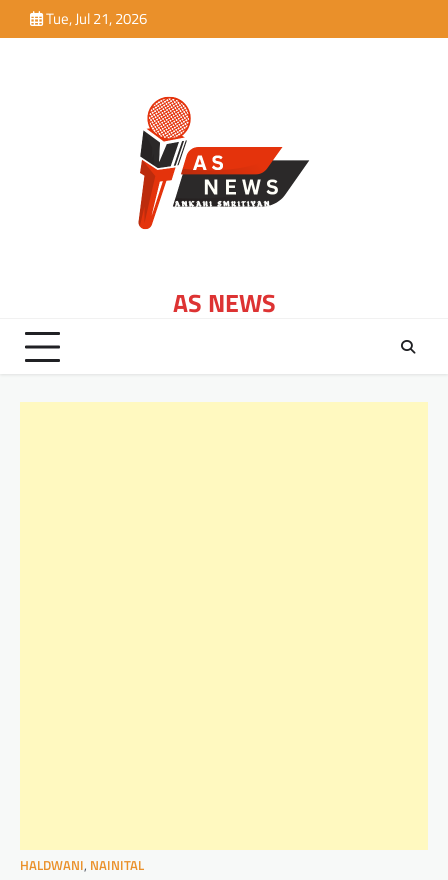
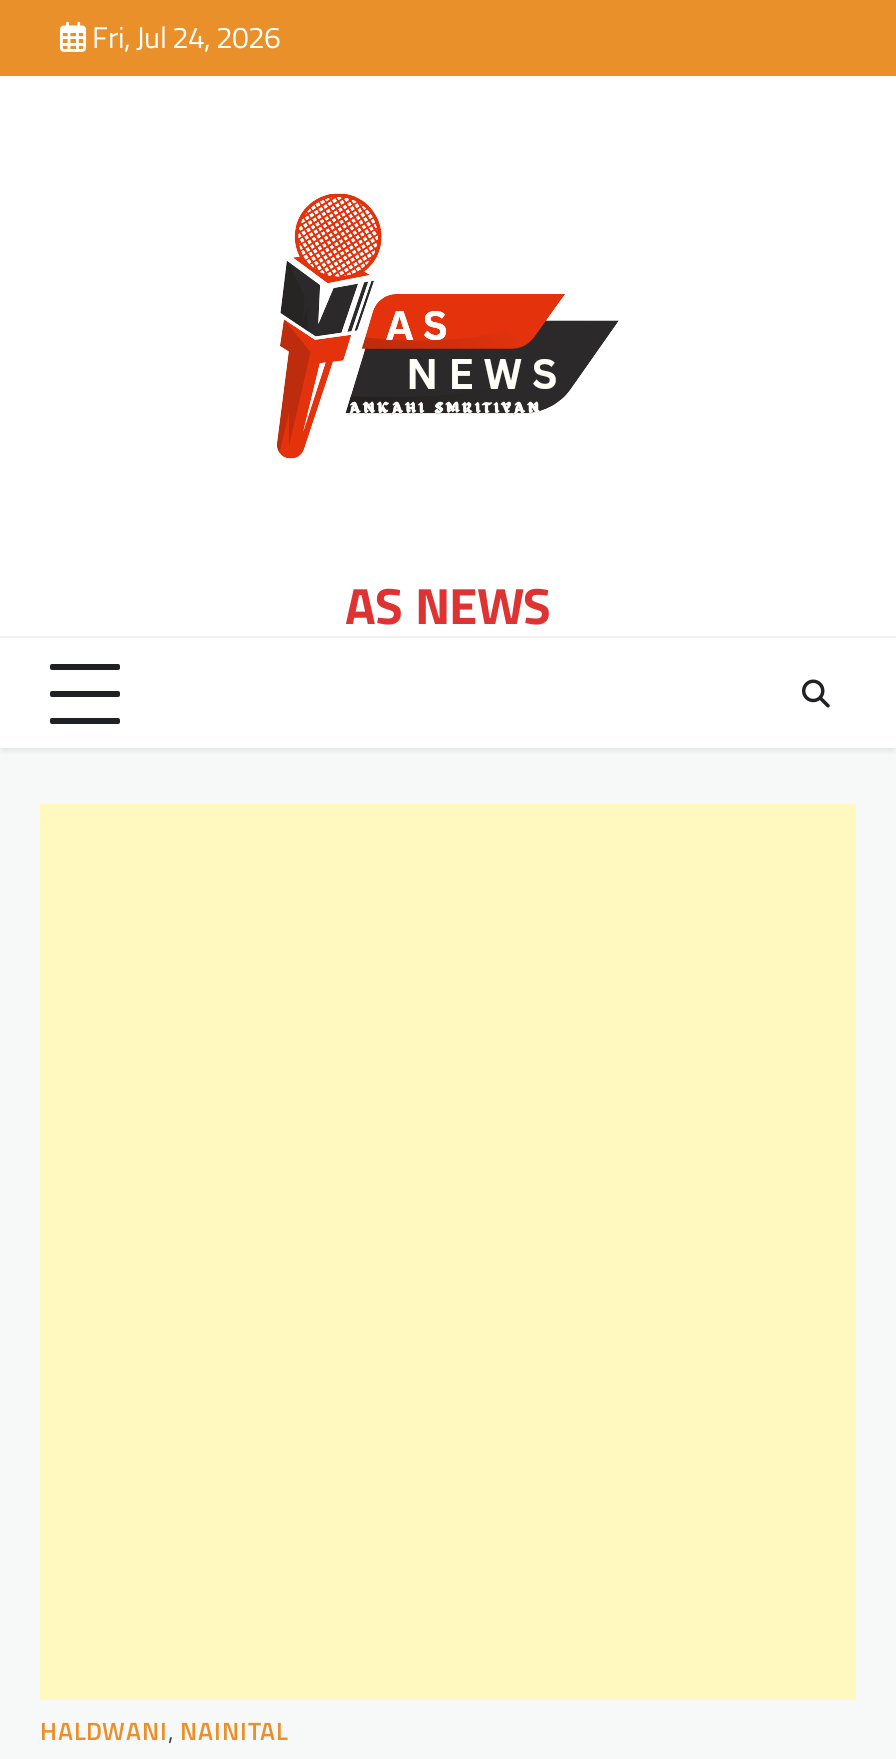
[46,7,147,30] Tue, Jul 21, 2026 -> [92,14,280,60] Fri, Jul 24, 2026

